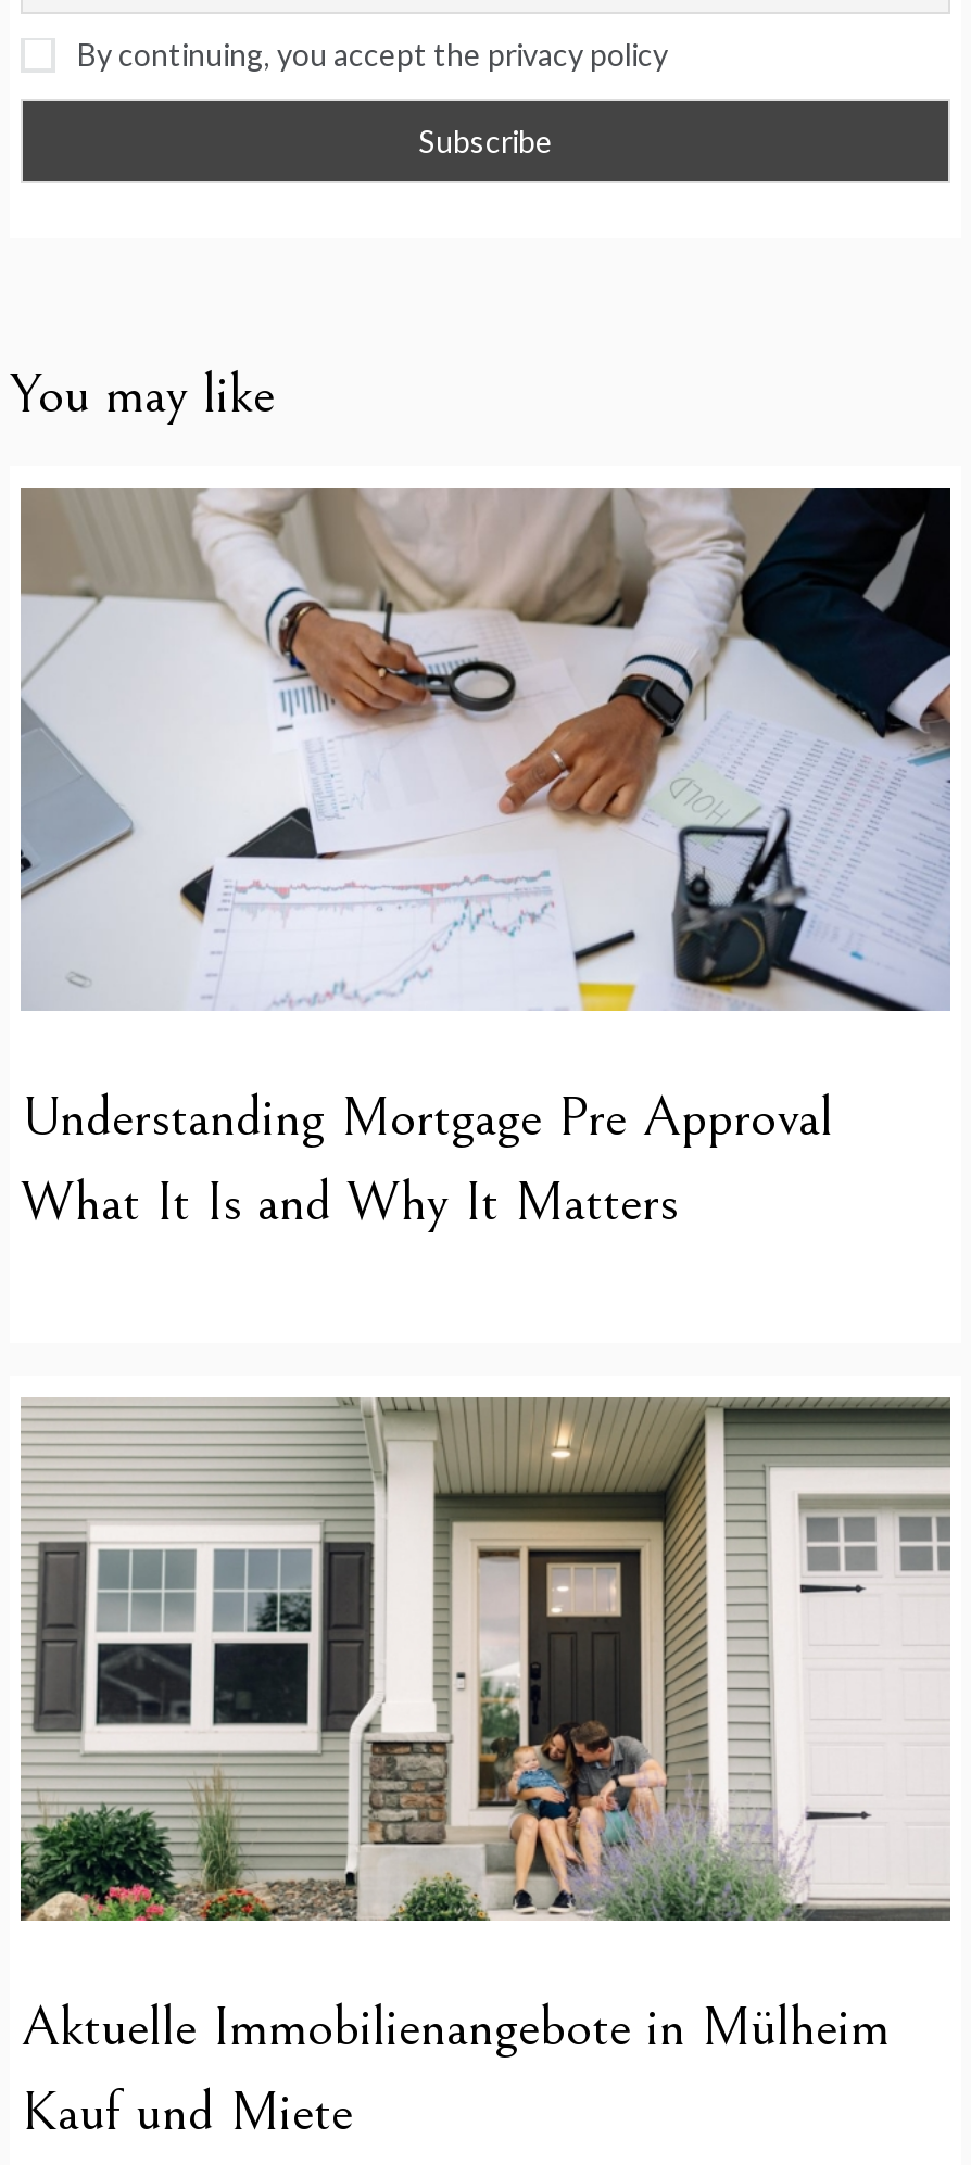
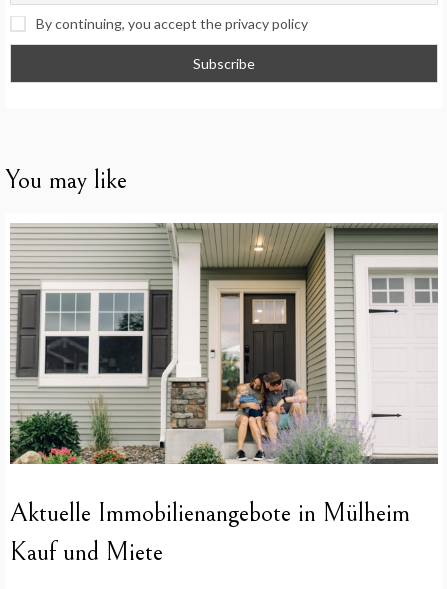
[21,485,953,1234] [image] | Understanding Mortgage Pre Approval | What It Is and Why It Matters -> none

